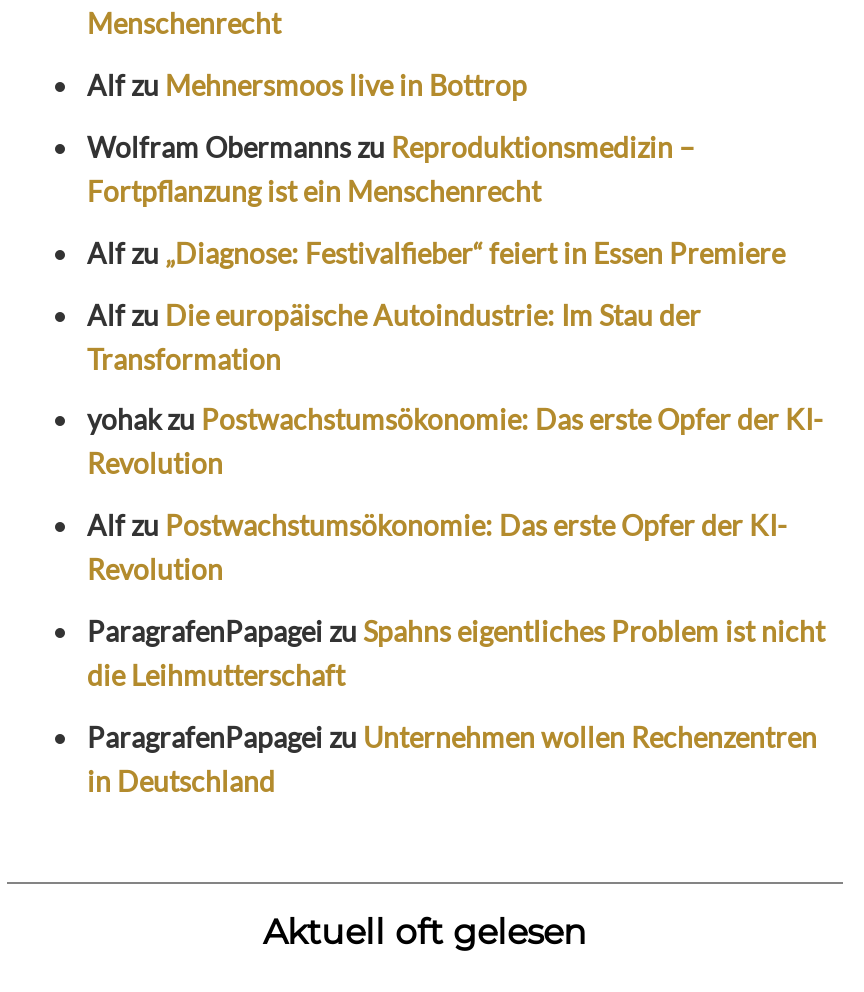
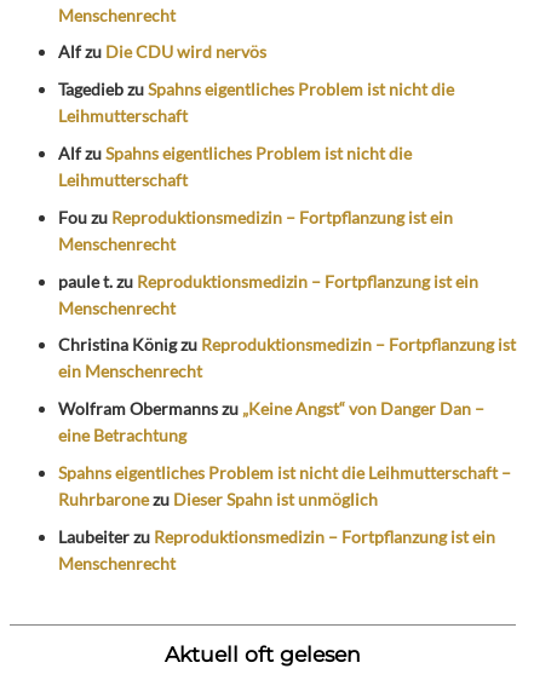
[87,69,825,798] Alf zu Mehnersmoos live in Bottrop | Wolfram Obermanns zu Reproduktionsmedizin – | Fortpflanzung ist ein Menschenrecht | Alf zu „Diagnose: Festivalfieber“ feiert in Essen Premiere | Alf zu Die europäische Autoindustrie: Im Stau der | Transformation | yohakzu Postwachstumsökonomie: Das erste Opfer der KI- | Revolution | Alf zu Postwachstumsökonomie: Das erste Opfer der KI- | Revolution | ParagrafenPapagei zu Spahns eigentliches Problem ist nicht | die Leihmutterschaft | ParagrafenPapagei zu Unternehmen wollen Rechenzentren | in Deutschland -> [58,42,516,573] Alf zu Die CDU wird nervös | Tagedieb zu Spahns eigentliches Problem ist nicht die | Leihmutterschaft | Alf zu Spahns eigentliches Problem ist nicht die | Leihmutterschaft | Fou zu Reproduktionsmedizin – Fortpflanzung ist ein | Menschenrecht | paule t. zu Reproduktionsmedizin – Fortpflanzung ist ein | Menschenrecht | Christina Königzu Reproduktionsmedizin – Fortpflanzung ist | ein Menschenrecht | Wolfram Obermanns zu „Keine Angst“ von Danger Dan – | eine Betrachtung | Spahns eigentliches Problem ist nicht die Leihmutterschaft – | Ruhrbarone zu Dieser Spahn ist unmöglich | Laubeiter zu Reproduktionsmedizin – Fortpflanzung ist ein | Menschenrecht

